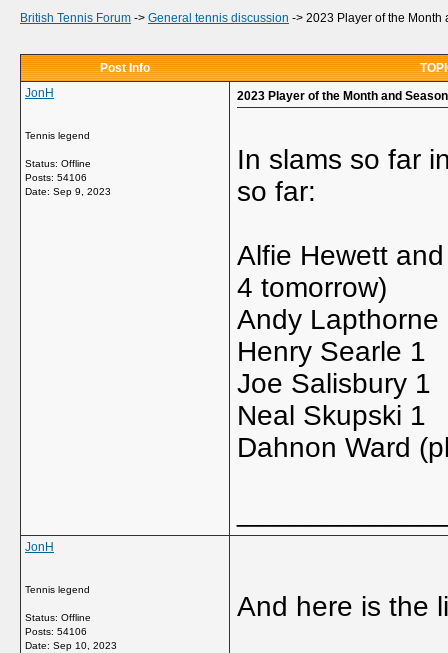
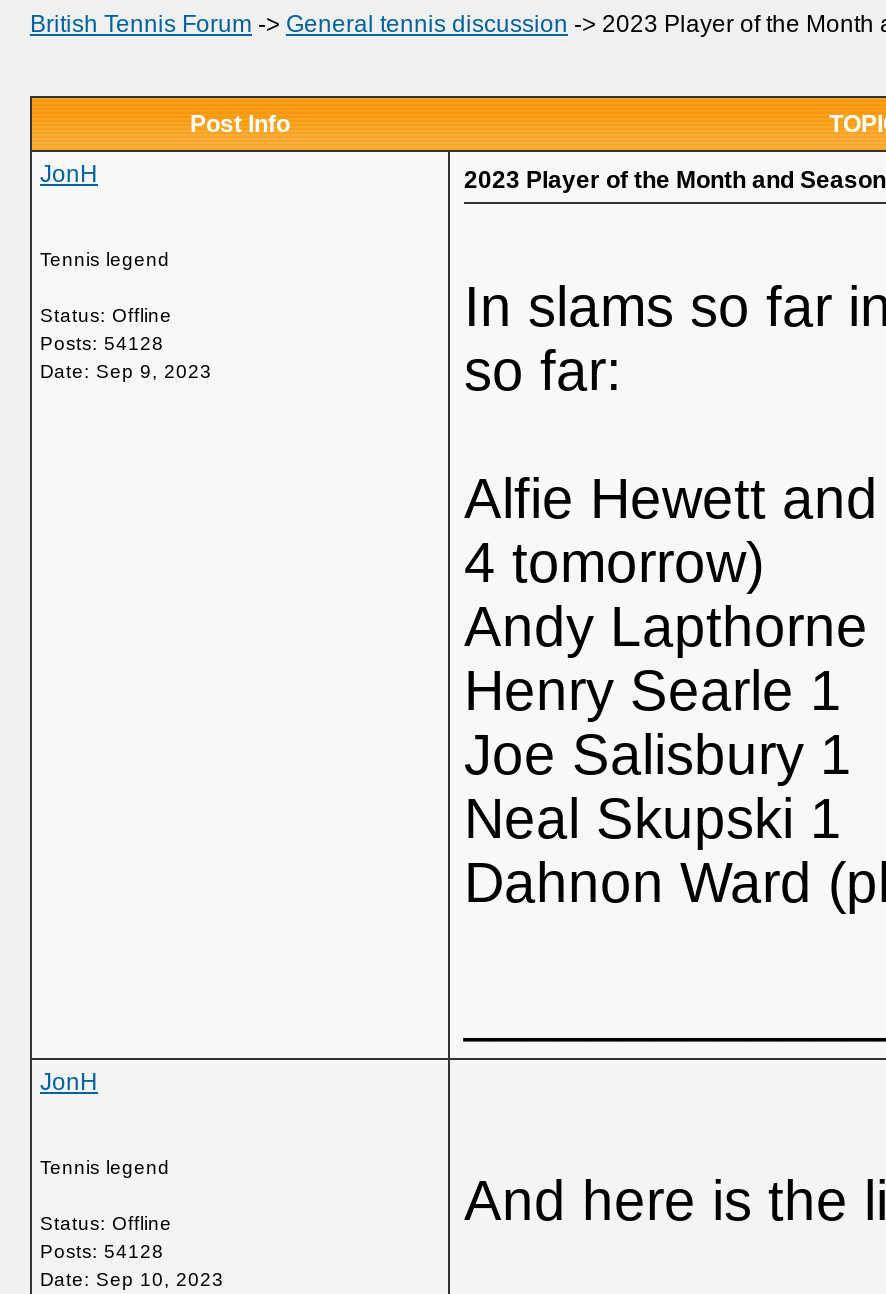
[25,172,87,183] Posts: 54106 -> [40,332,164,354] Posts: 54128
[25,626,87,637] Posts: 54106 -> [40,1240,164,1262] Posts: 54128

